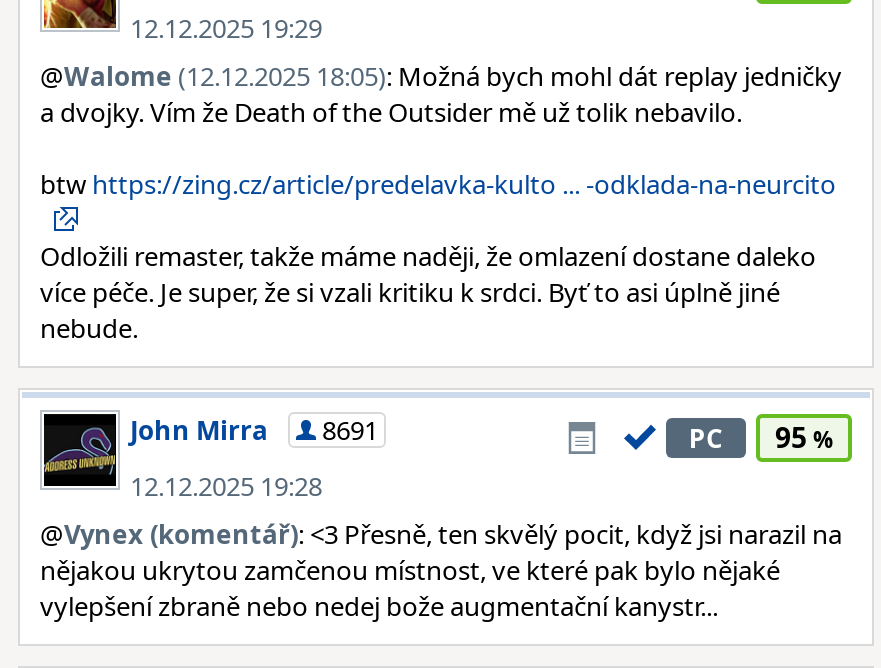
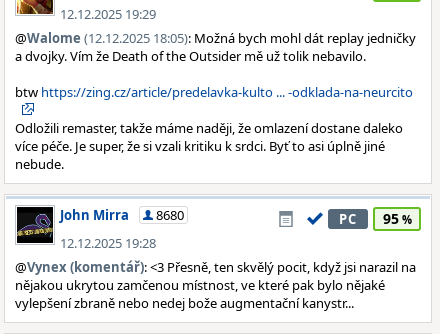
[130,412,378,448] John Mirra 8691 -> [60,206,184,224] John Mirra 8680

